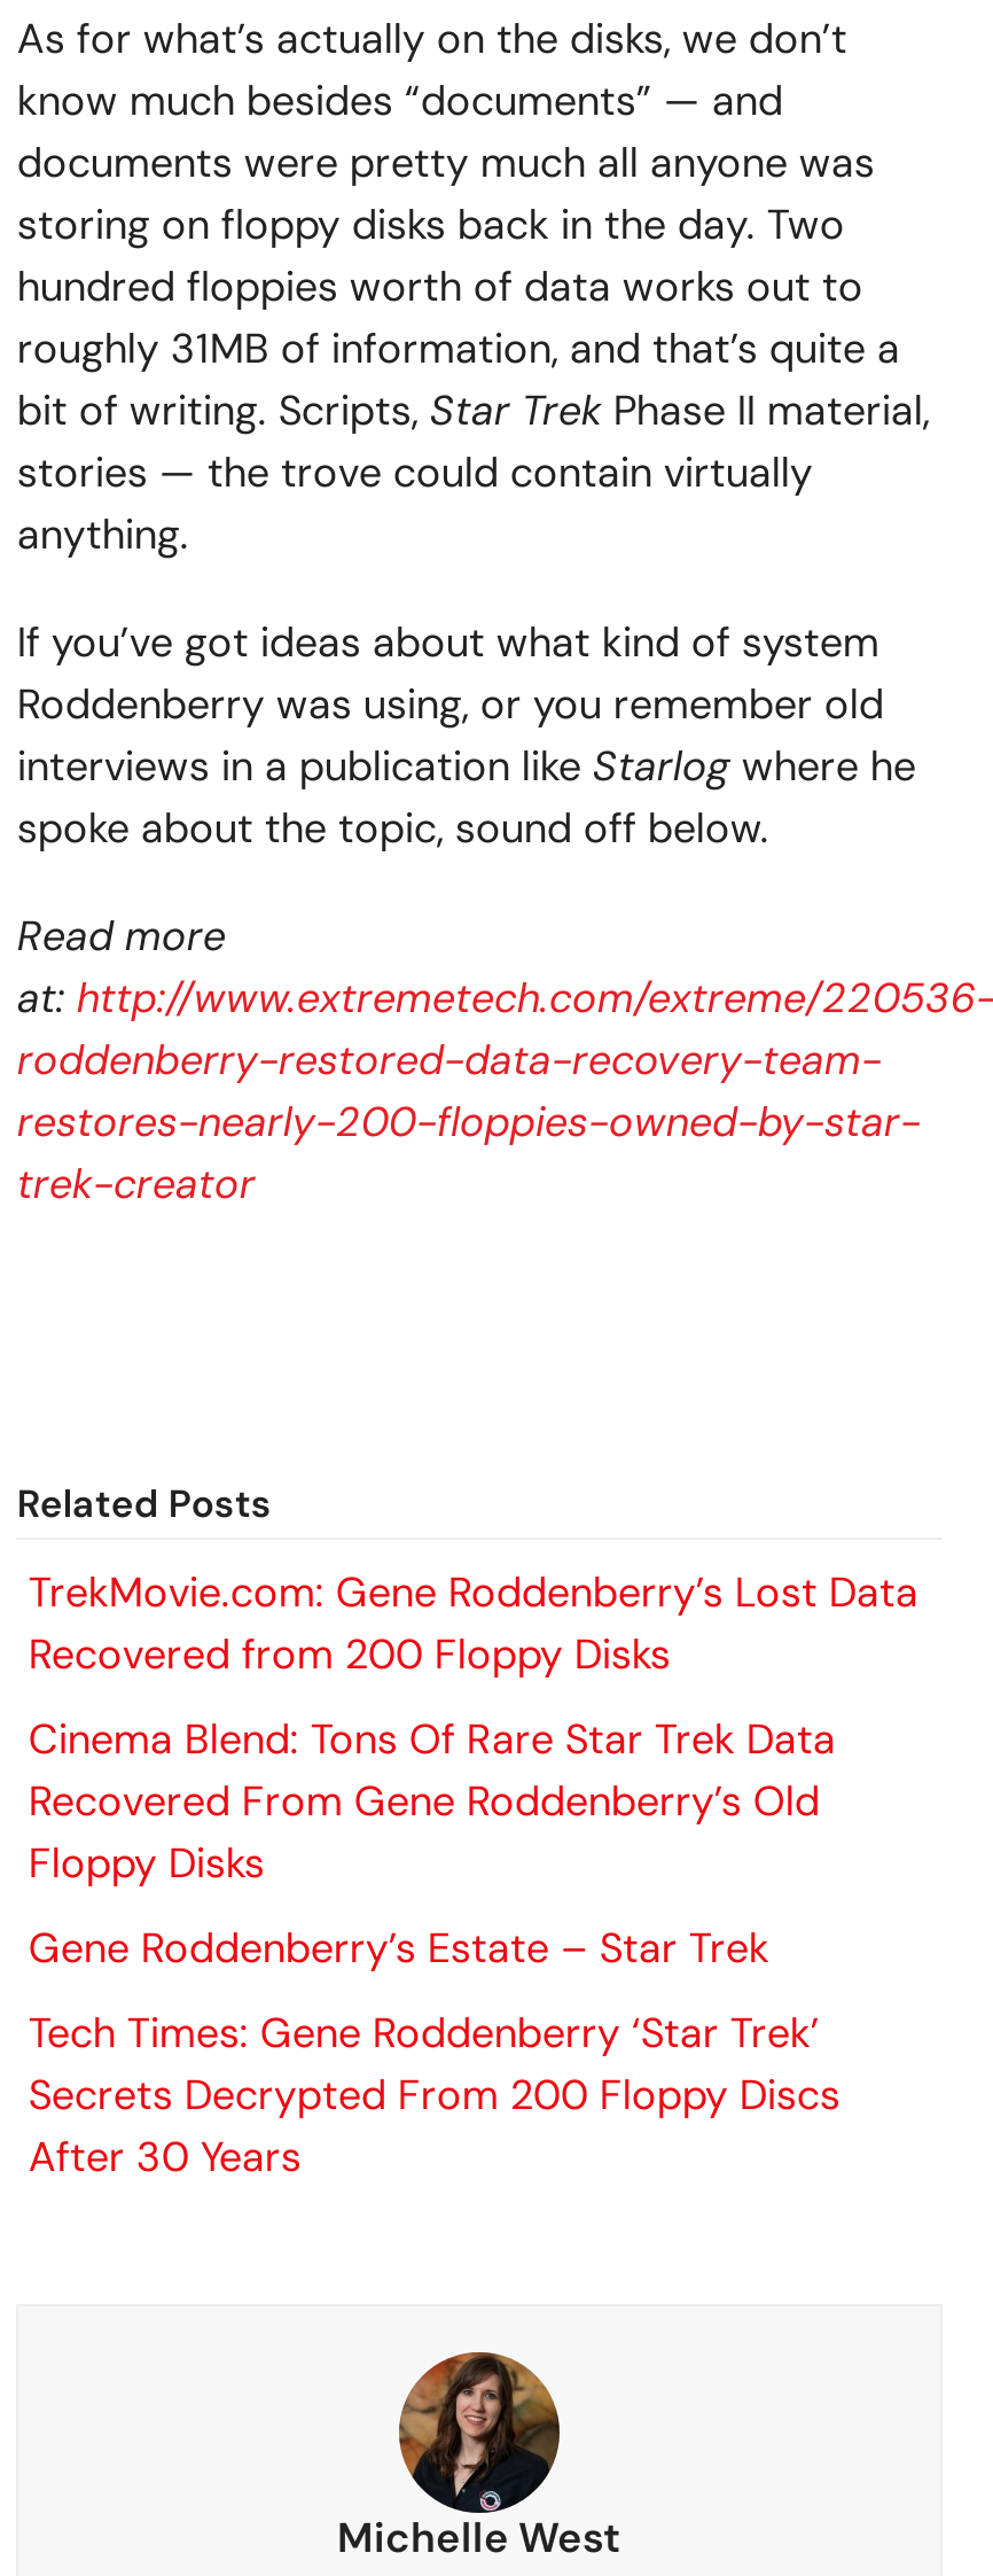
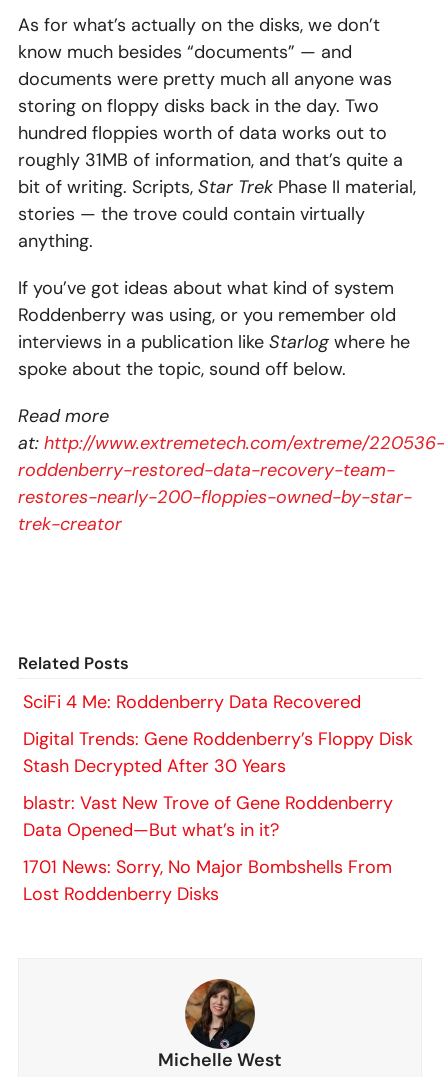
[28,1565,918,1682] TrekMovie.com: Gene Roddenberry’s Lost Data | Recovered from 200 Floppy Disks -> [23,690,361,714] SciFi 4 Me: Roddenberry Data Recovered
[28,1712,836,1891] Cinema Blend: Tons Of Rare Star Trek Data | Recovered From Gene Roddenberry’s Old | Floppy Disks -> [23,727,413,778] Digital Trends: Gene Roddenberry’s Floppy Disk | Stash Decrypted After 30 Years
[28,1921,769,1976] Gene Roddenberry’s Estate – Star Trek -> [23,791,393,842] blastr: Vast New Trove of Gene Roddenberry | Data Opened—But what’s in it?
[28,2005,840,2184] Tech Times: Gene Roddenberry ‘Star Trek’ | Secrets Decrypted From 200 Floppy Discs | After 30 Years -> [23,855,392,906] 1701 News: Sorry, No Major Bombshells From | Lost Roddenberry Disks

